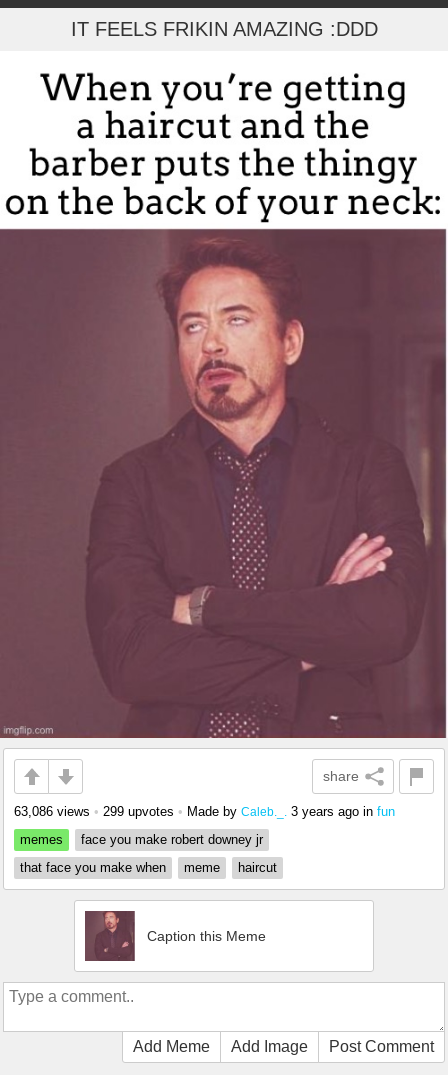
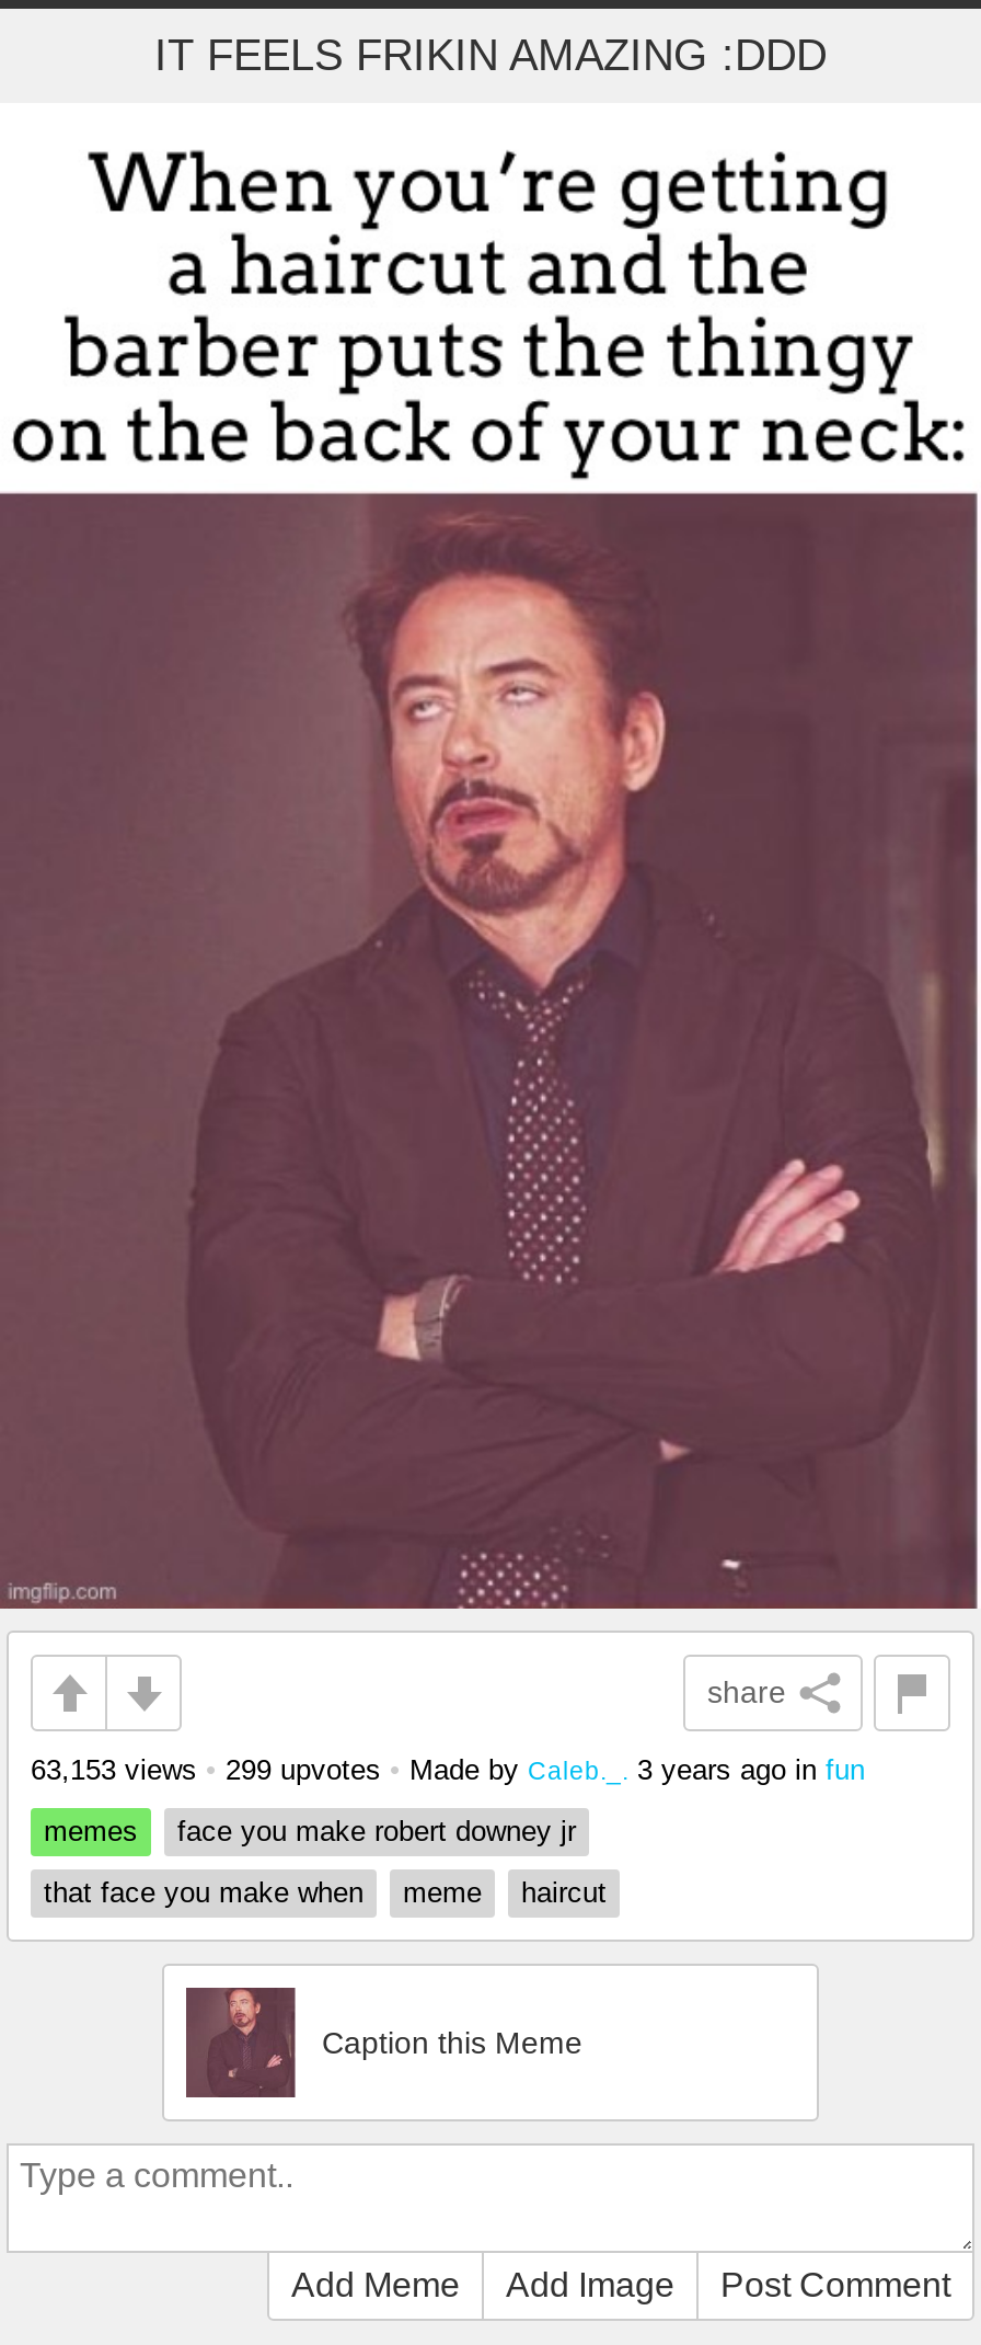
[14,804,395,819] 63,086 views • 299 upvotes • Made by Caleb._. 3 years ago in fun -> [31,1754,865,1787] 63,153 views • 299 upvotes • Made by Caleb._. 3 years ago in fun

